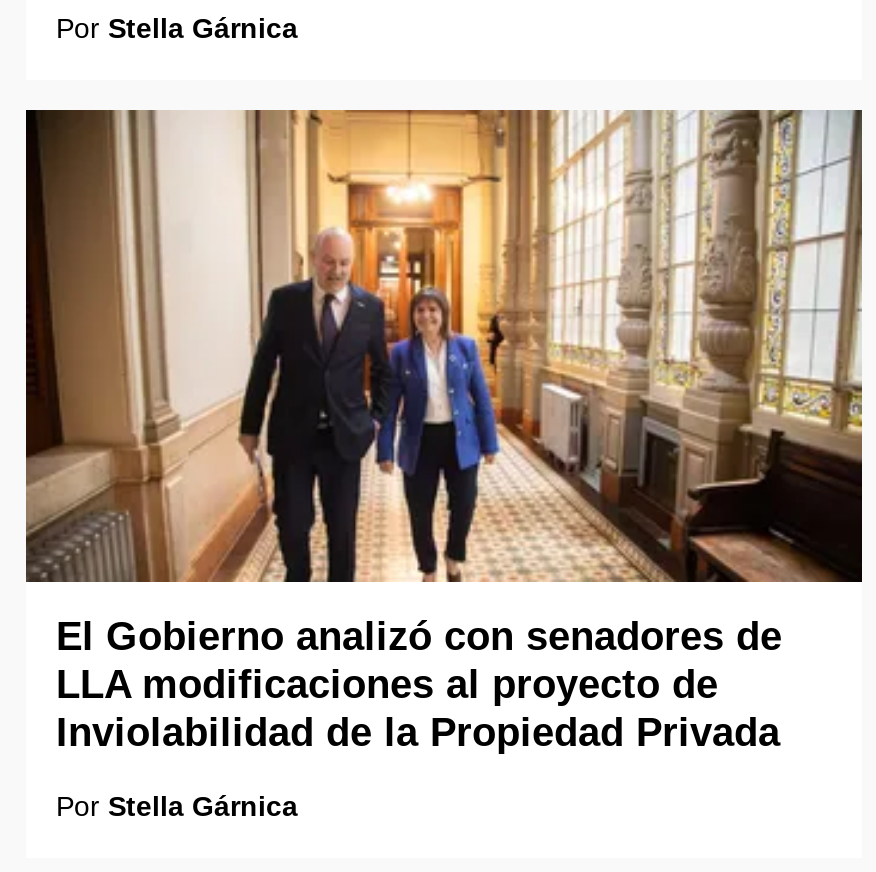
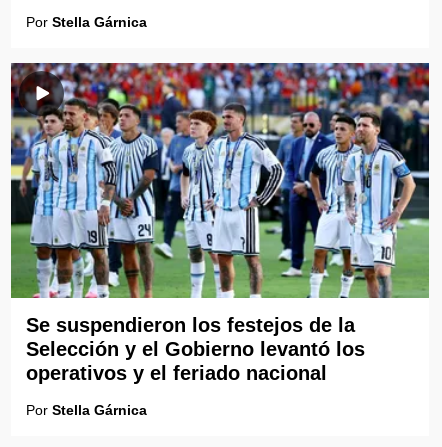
[24,107,864,753] [image] | El Gobierno analizó con senadores de | LLA modificaciones al proyecto de | Inviolabilidad de la Propiedad Privada -> [10,62,430,384] [image] | Se suspendieron los festejos de la | Selección y el Gobierno levantó los | operativos y el feriado nacional

